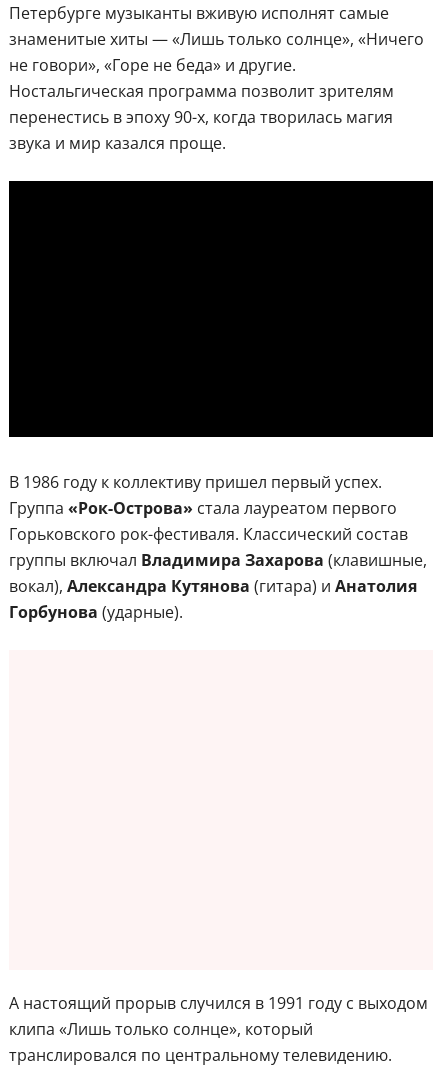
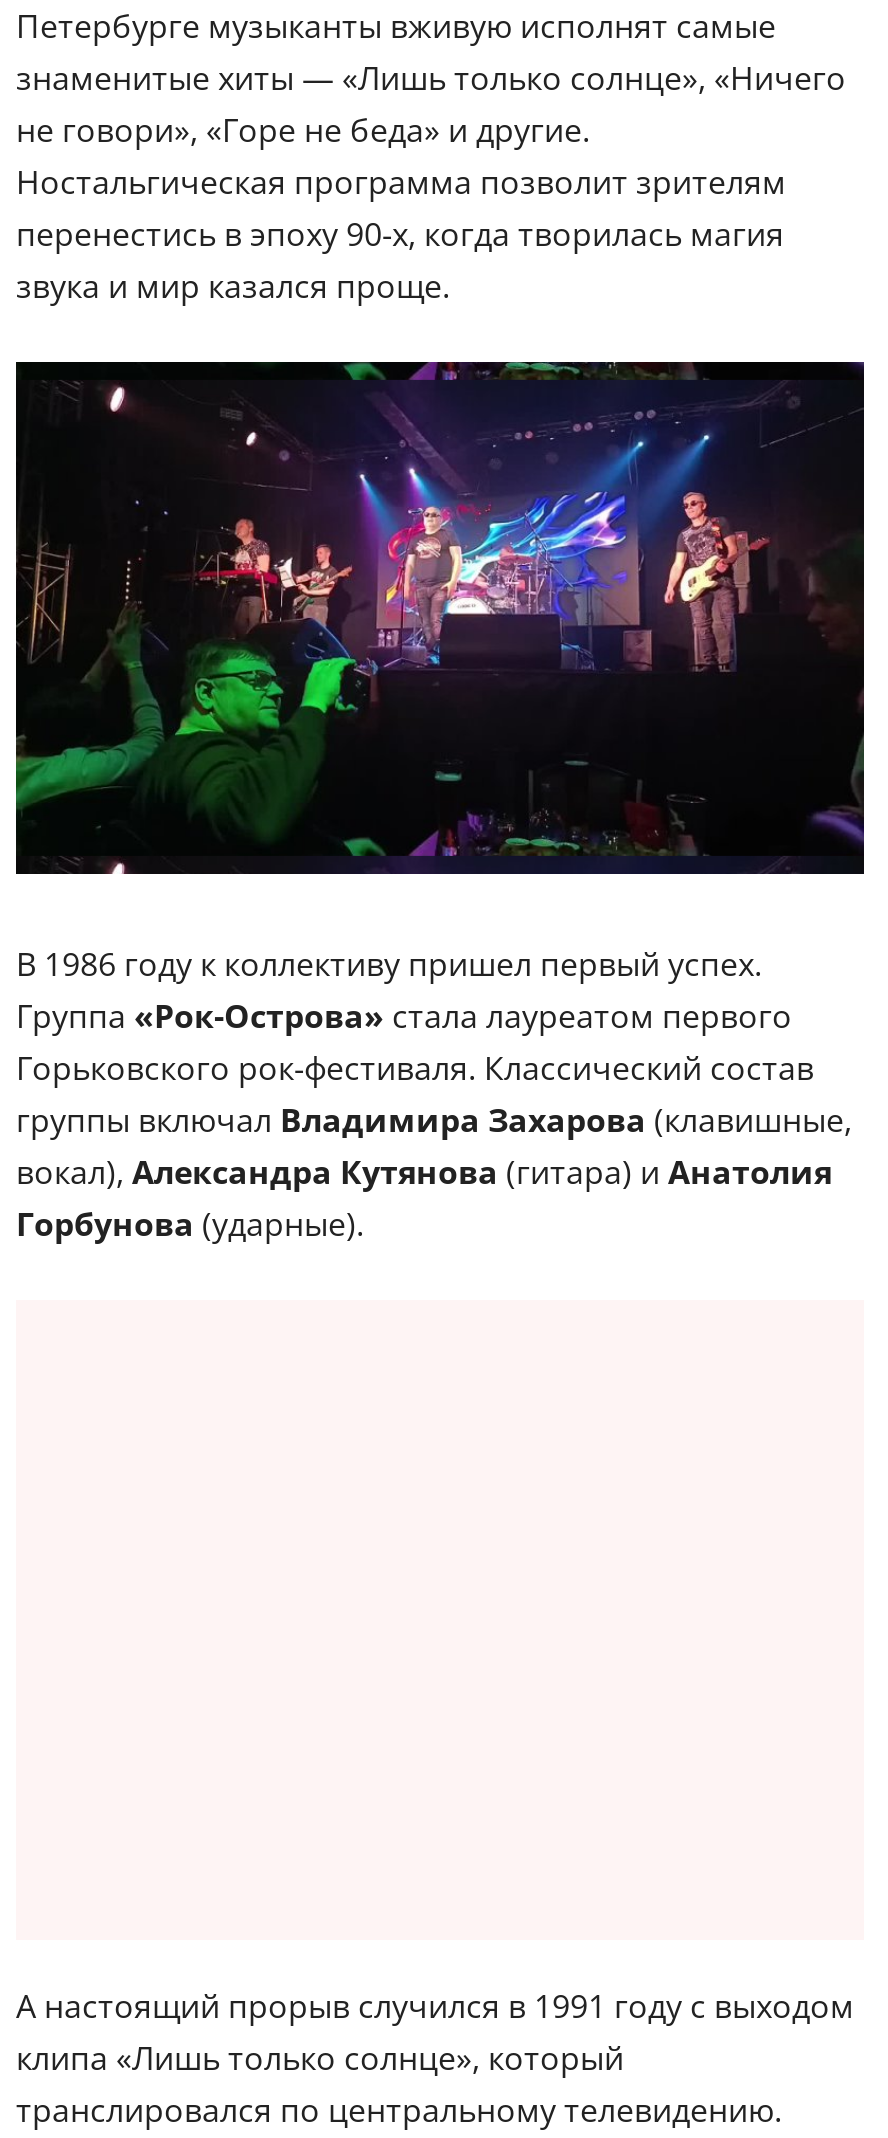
none -> [14,360,866,876] [image]

